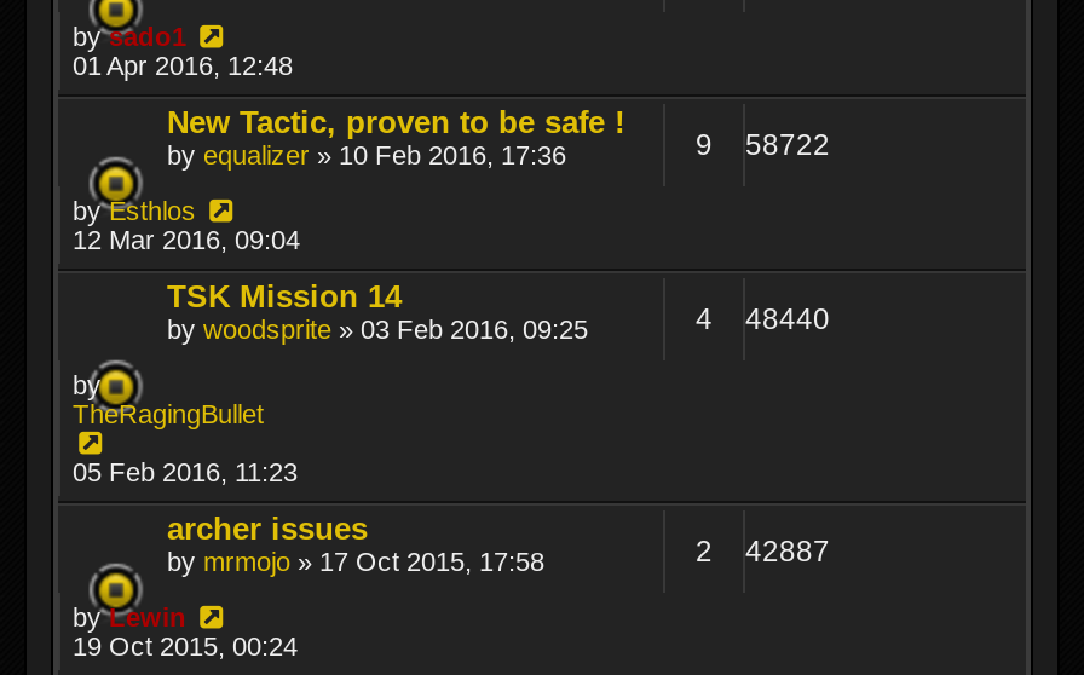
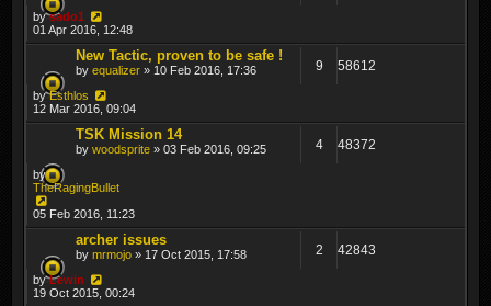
[696,128,830,161] 9 58722 -> [315,58,376,73] 9 58612
[696,302,830,336] 4 48440 -> [315,137,376,152] 4 48372
[696,534,830,568] 2 42887 -> [315,242,376,257] 2 42843

